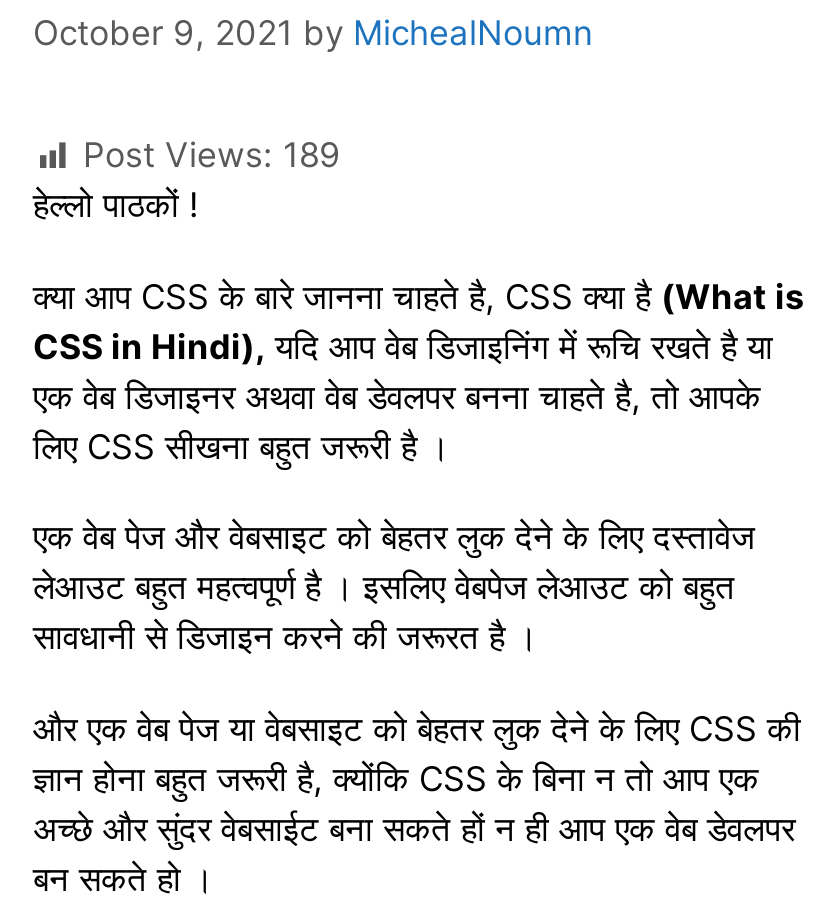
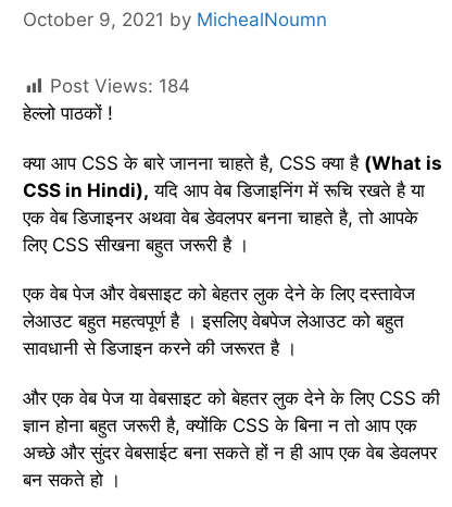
[83,136,341,176] Post Views: 189 -> [50,76,190,97] Post Views: 184

